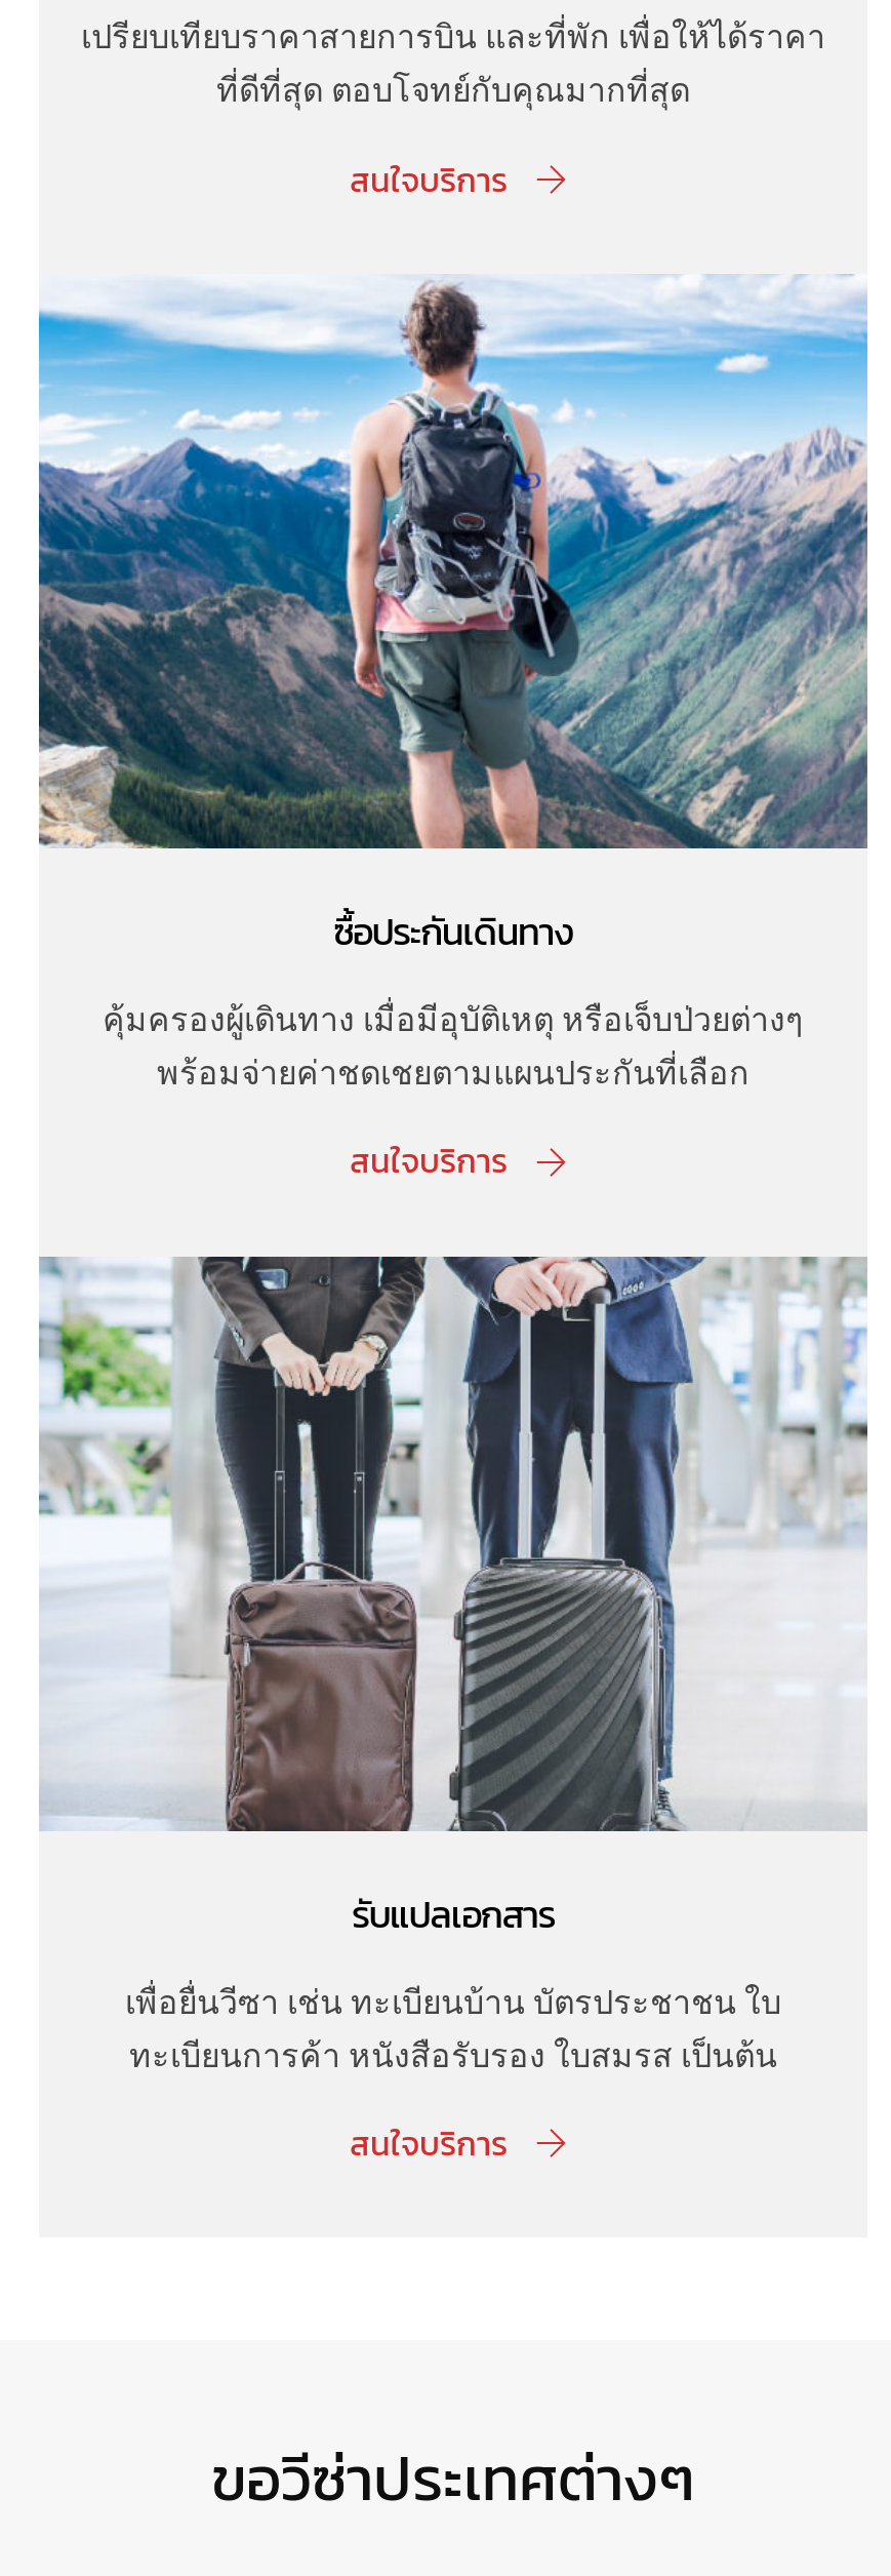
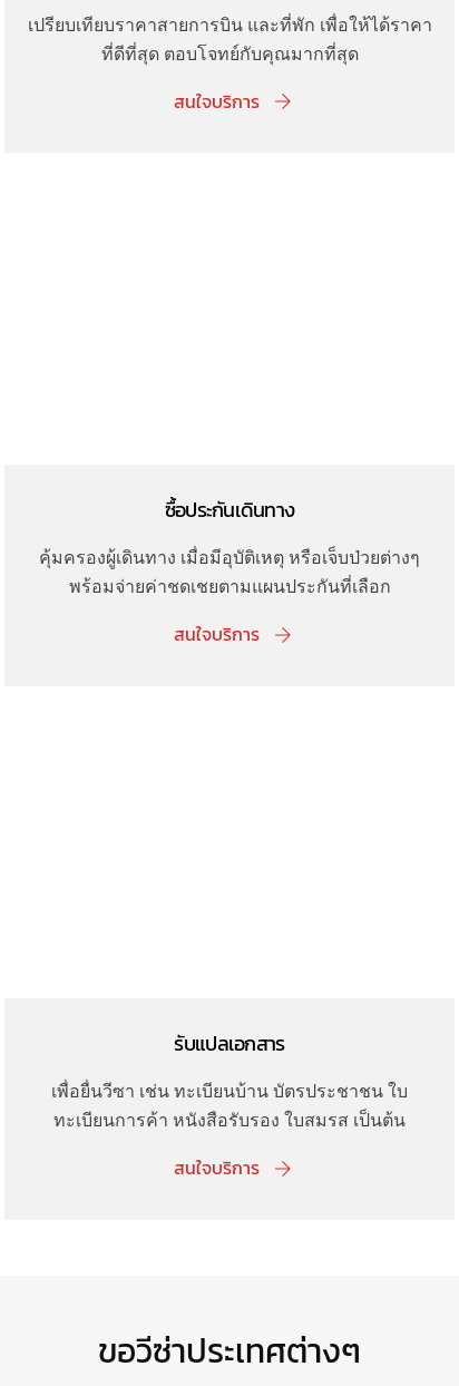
[37,274,869,850] [image] -> none
[37,1255,869,1833] [image] -> none

